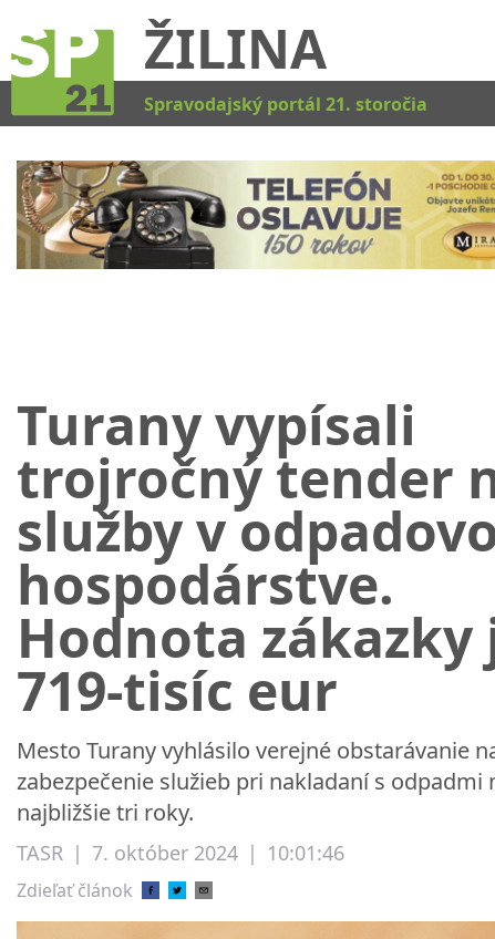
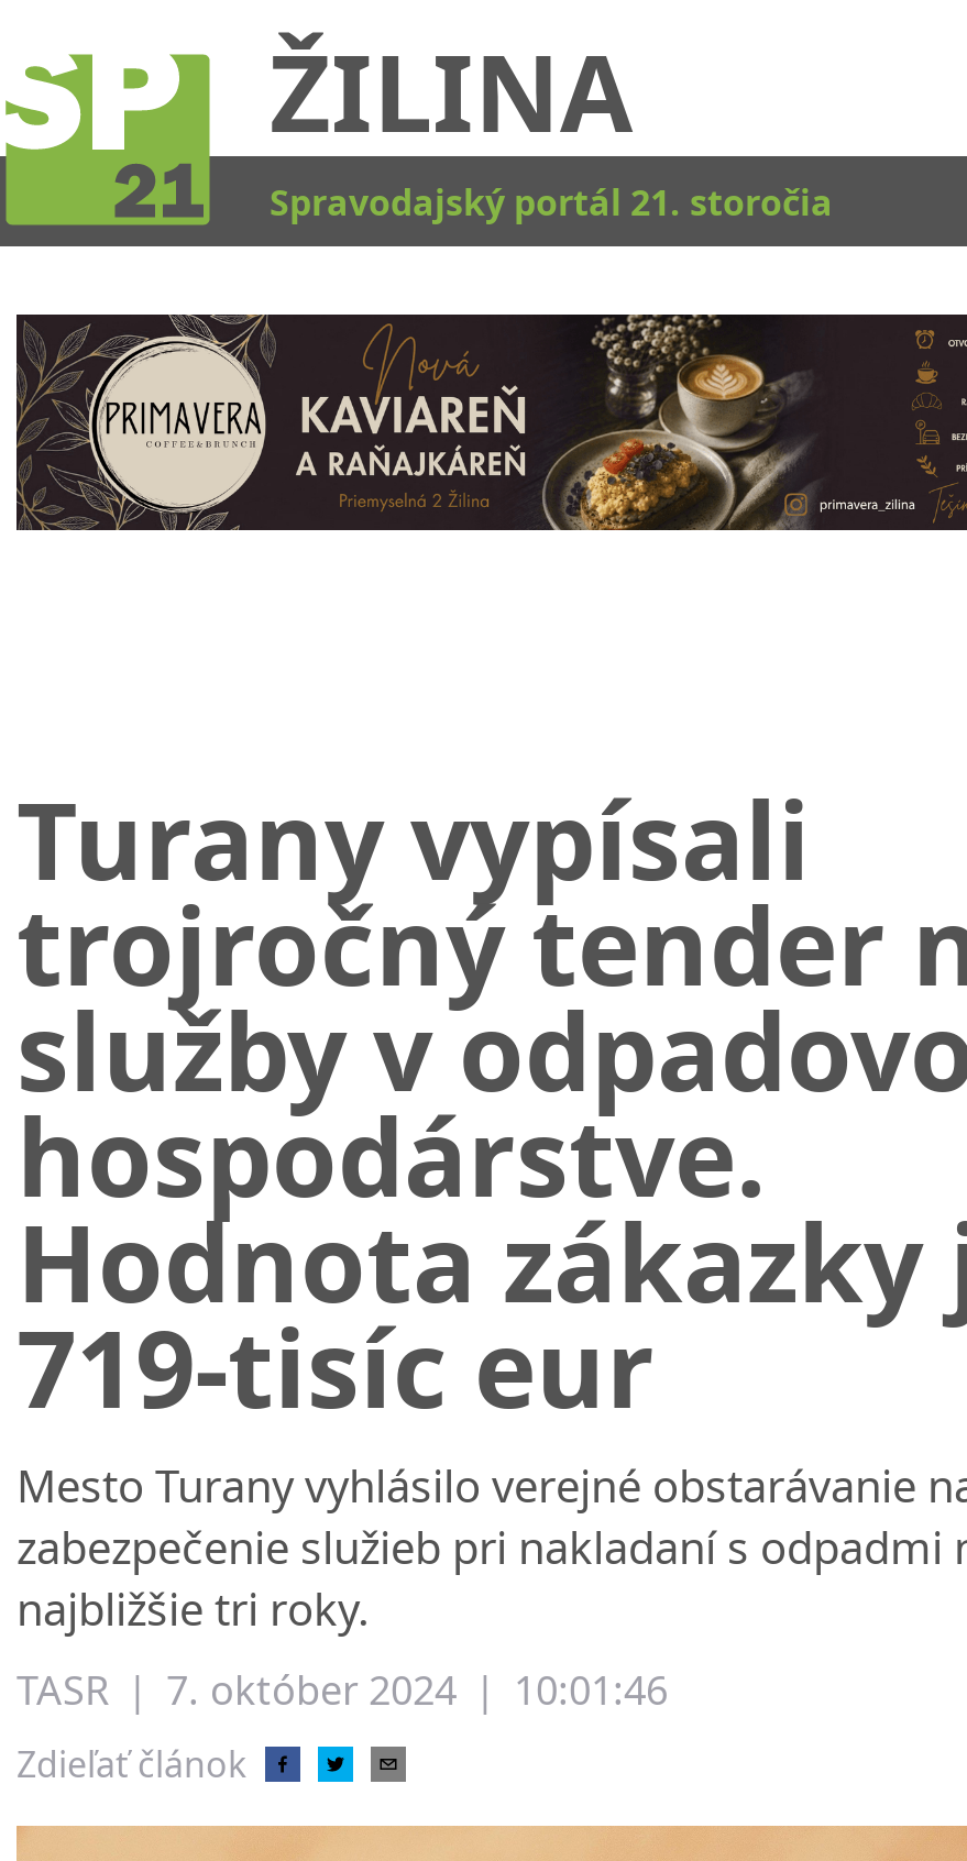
[16,159,492,270] [image] -> [14,312,960,532] [image]

